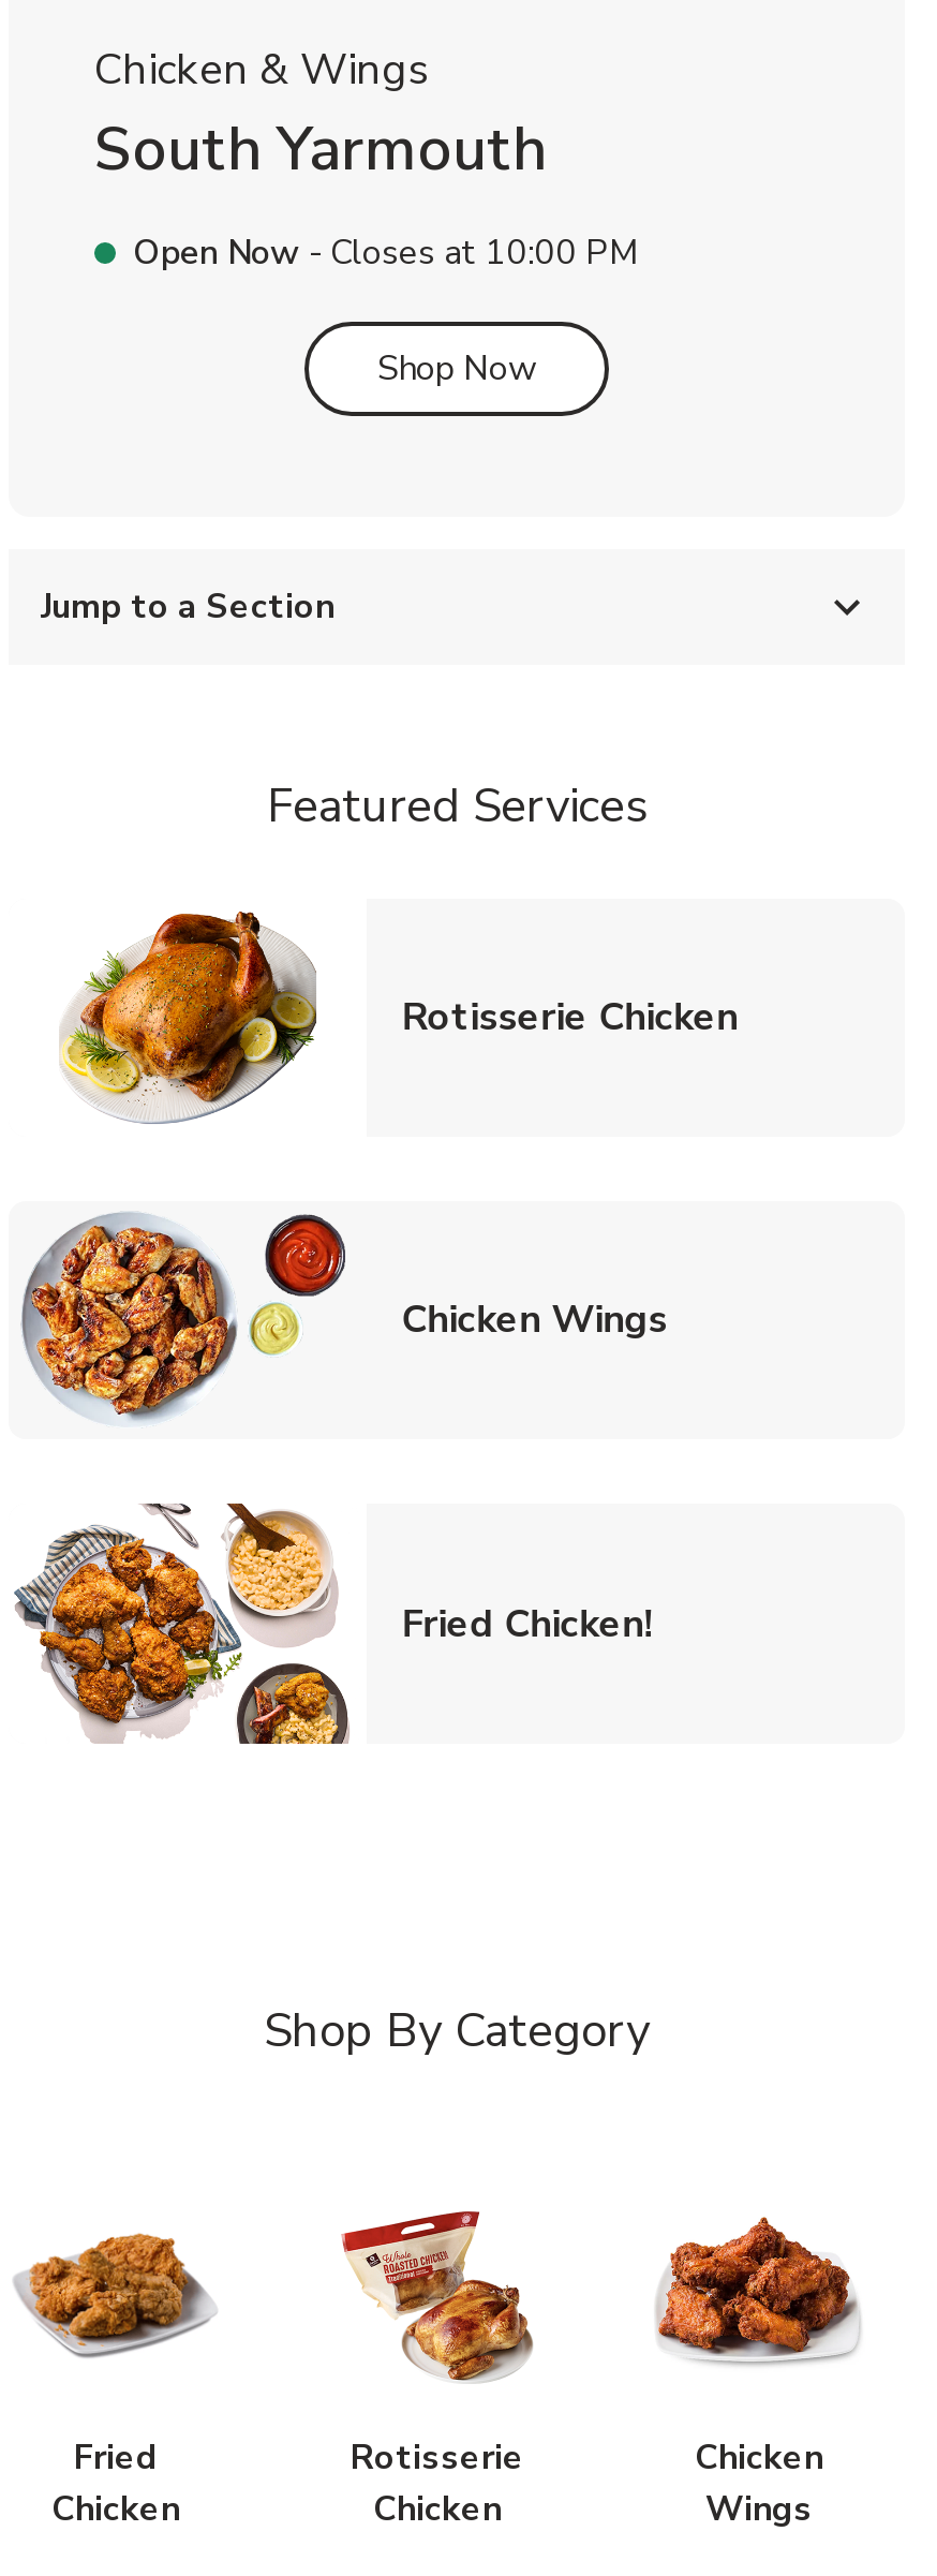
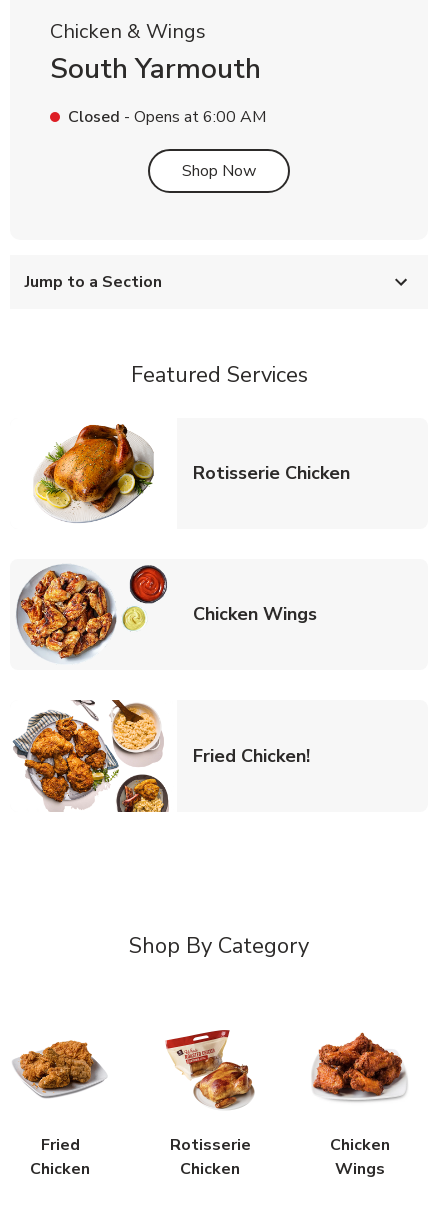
[133,230,639,277] Open Now - Closes at 10:00 PM -> [68,106,266,128] Closed - Opens at 6:00 AM

